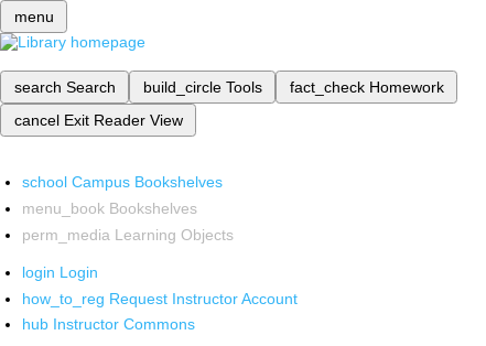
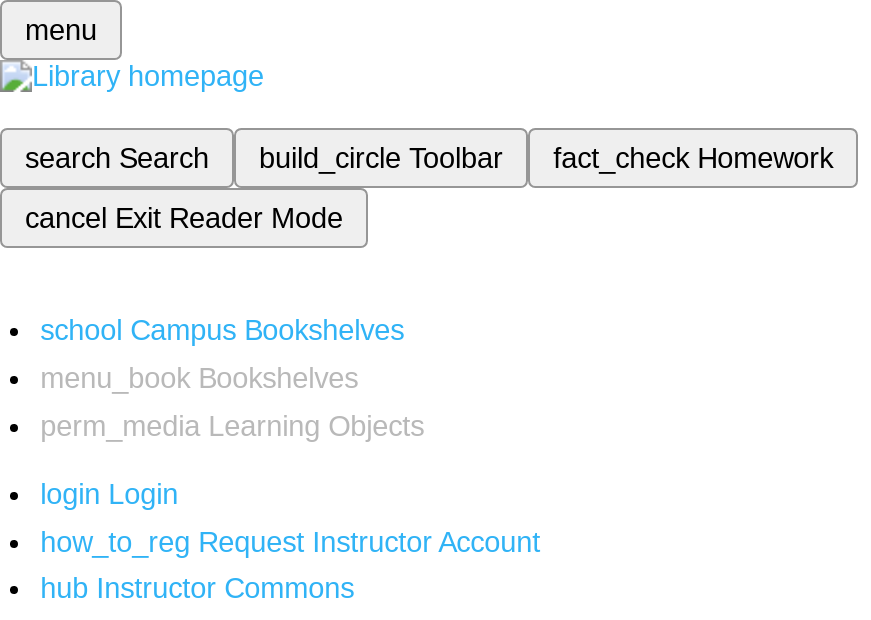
[143,78,262,96] build_circle Tools -> [259,142,503,174] build_circle Toolbar
[14,111,182,129] cancel Exit Reader View -> [25,202,343,234] cancel Exit Reader Mode

